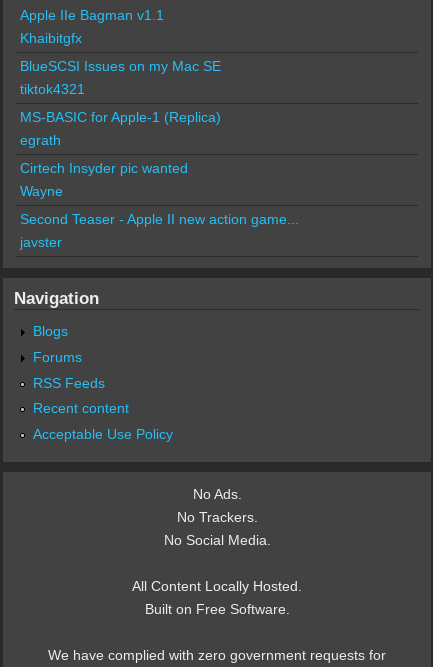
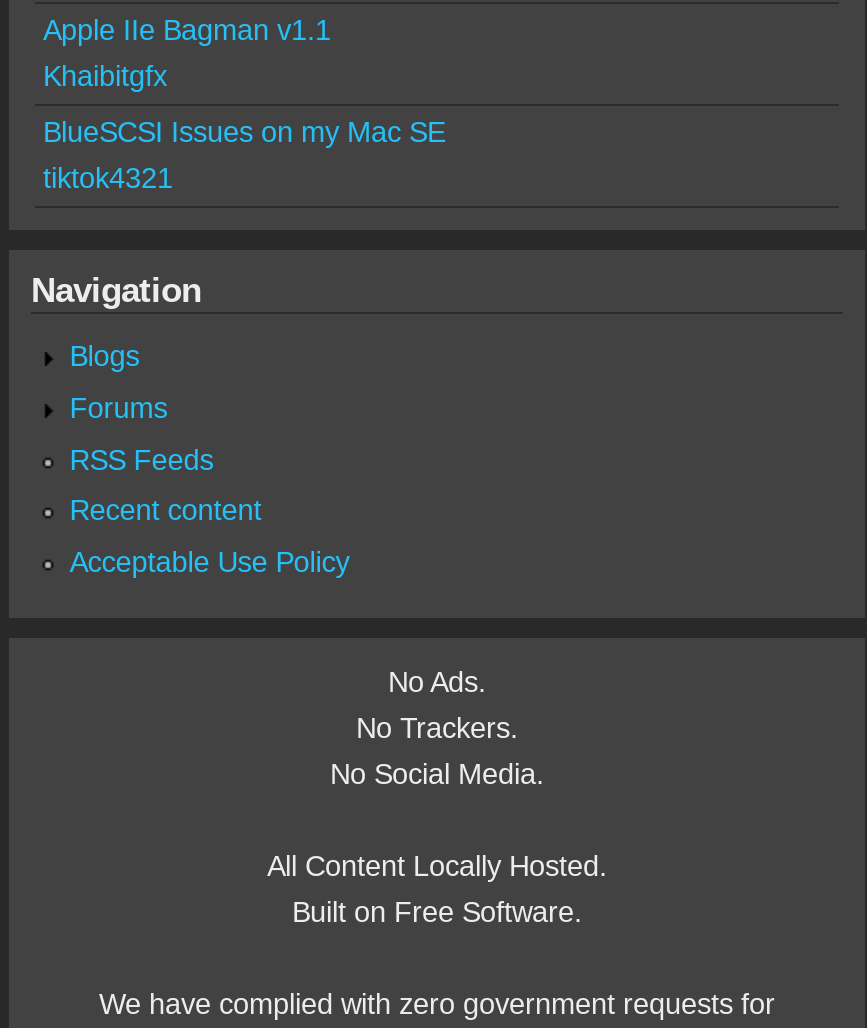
[20,109,299,250] MS-BASIC for Apple-1 (Replica) | egrath | Cirtech Insyder pic wanted | Wayne | Second Teaser - Apple II new action game... | javster -> none

